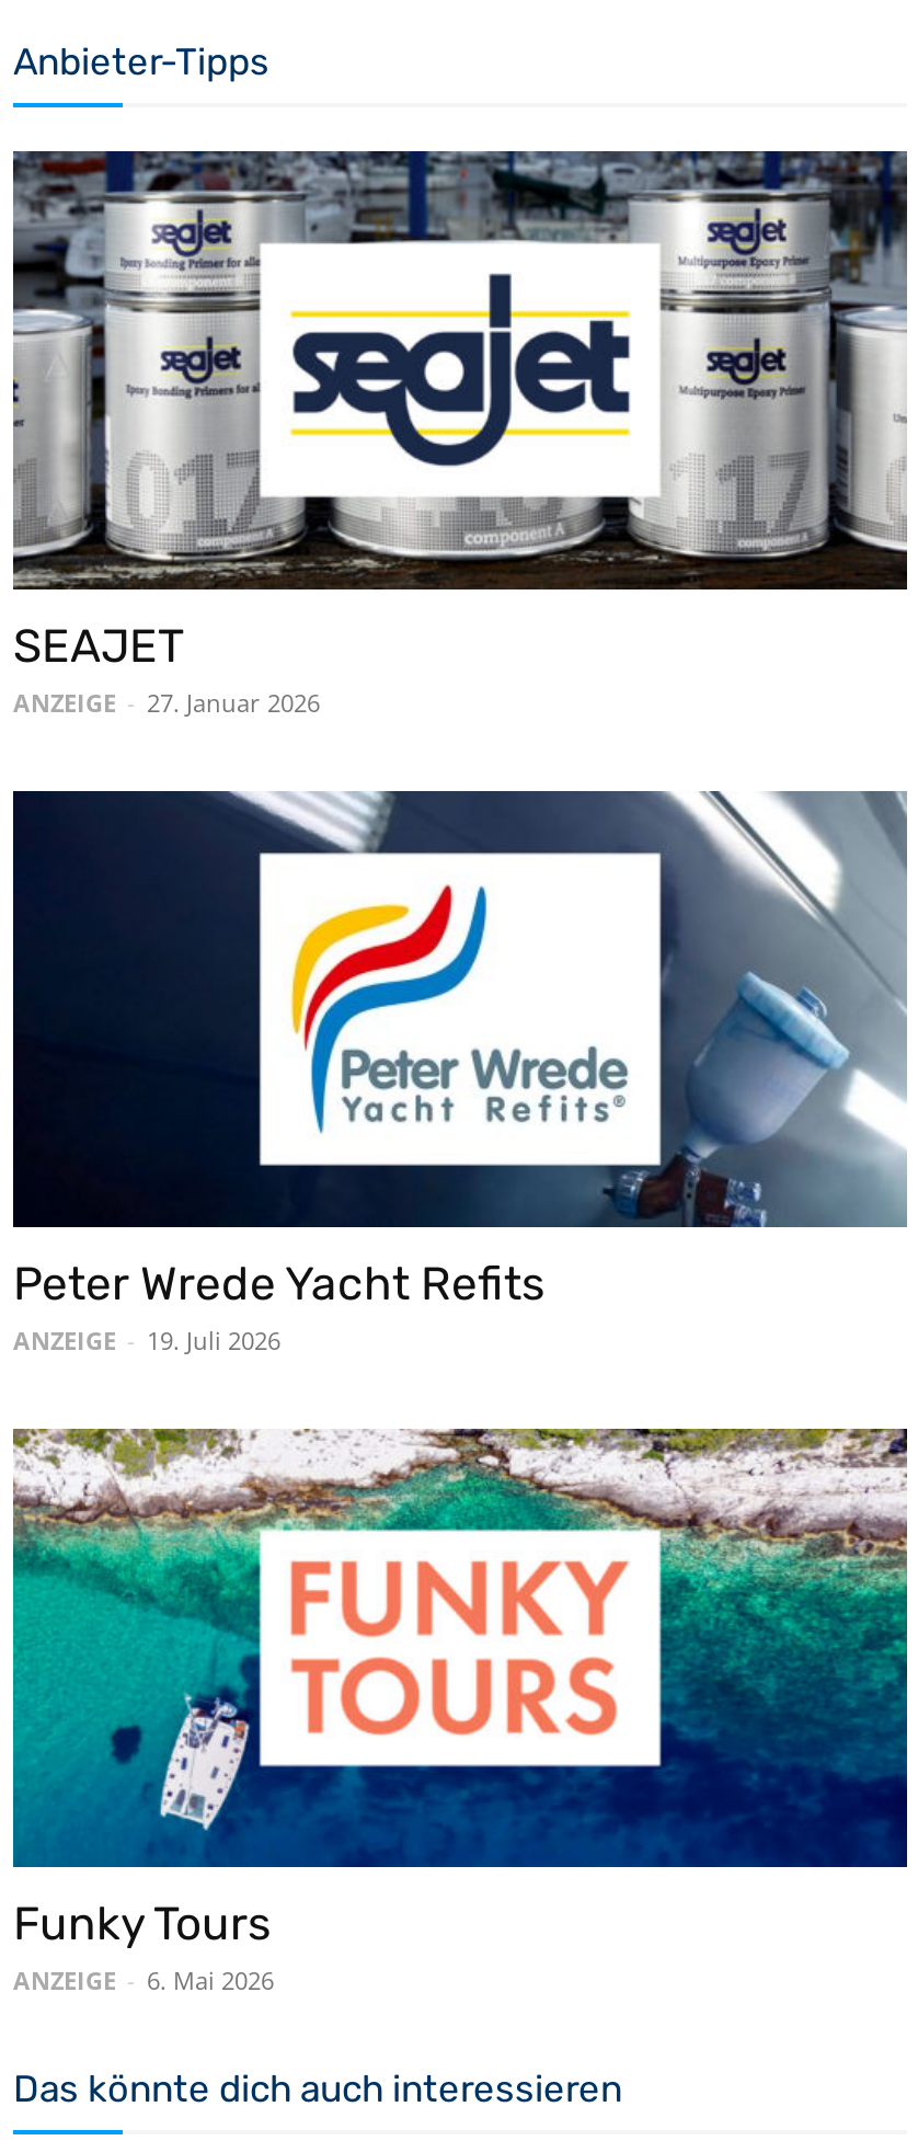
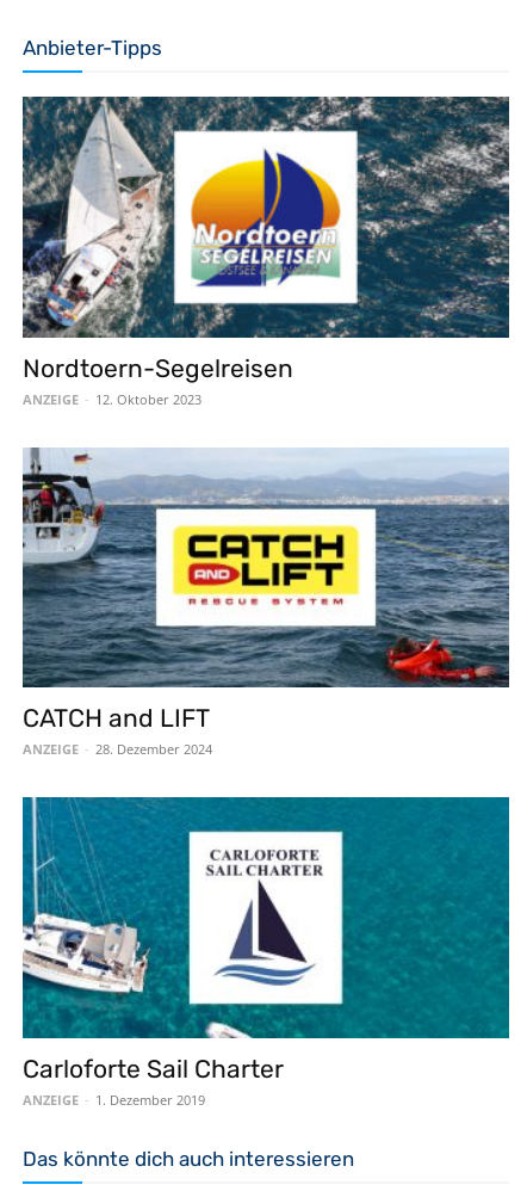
[13,150,907,718] [image] | SEAJET | ANZEIGE - 27. Januar 2026 -> [23,95,510,408] [image] | Nordtoern-Segelreisen | ANZEIGE - 12. Oktober 2023
[11,788,907,1358] [image] | Peter Wrede Yacht Refits | ANZEIGE - 19. Juli 2026 -> [21,446,510,758] [image] | CATCH and LIFT | ANZEIGE - 28. Dezember 2024
[11,1426,909,1997] [image] | Funky Tours | ANZEIGE - 6. Mai 2026 -> [21,796,510,1109] [image] | Carloforte Sail Charter | ANZEIGE - 1. Dezember 2019

